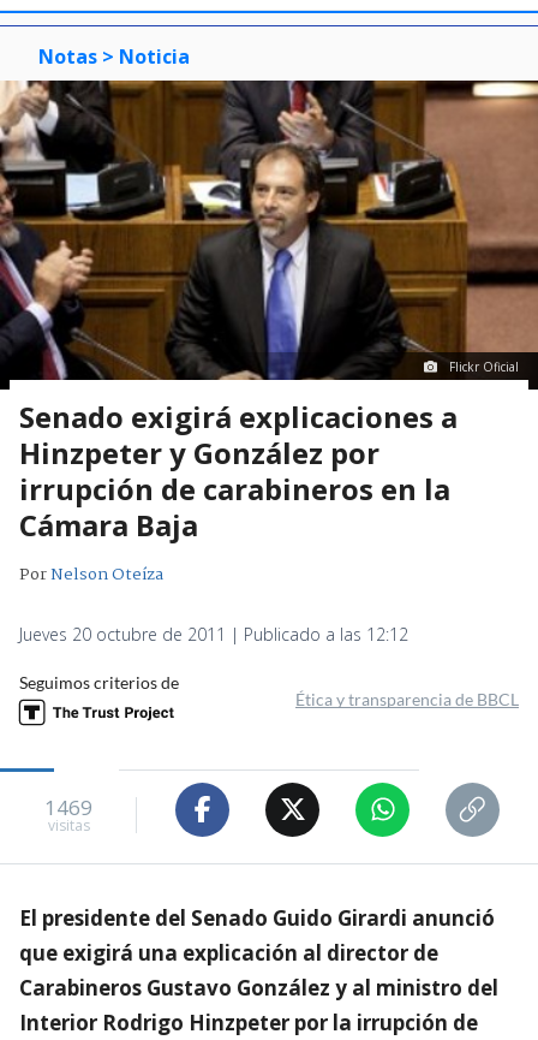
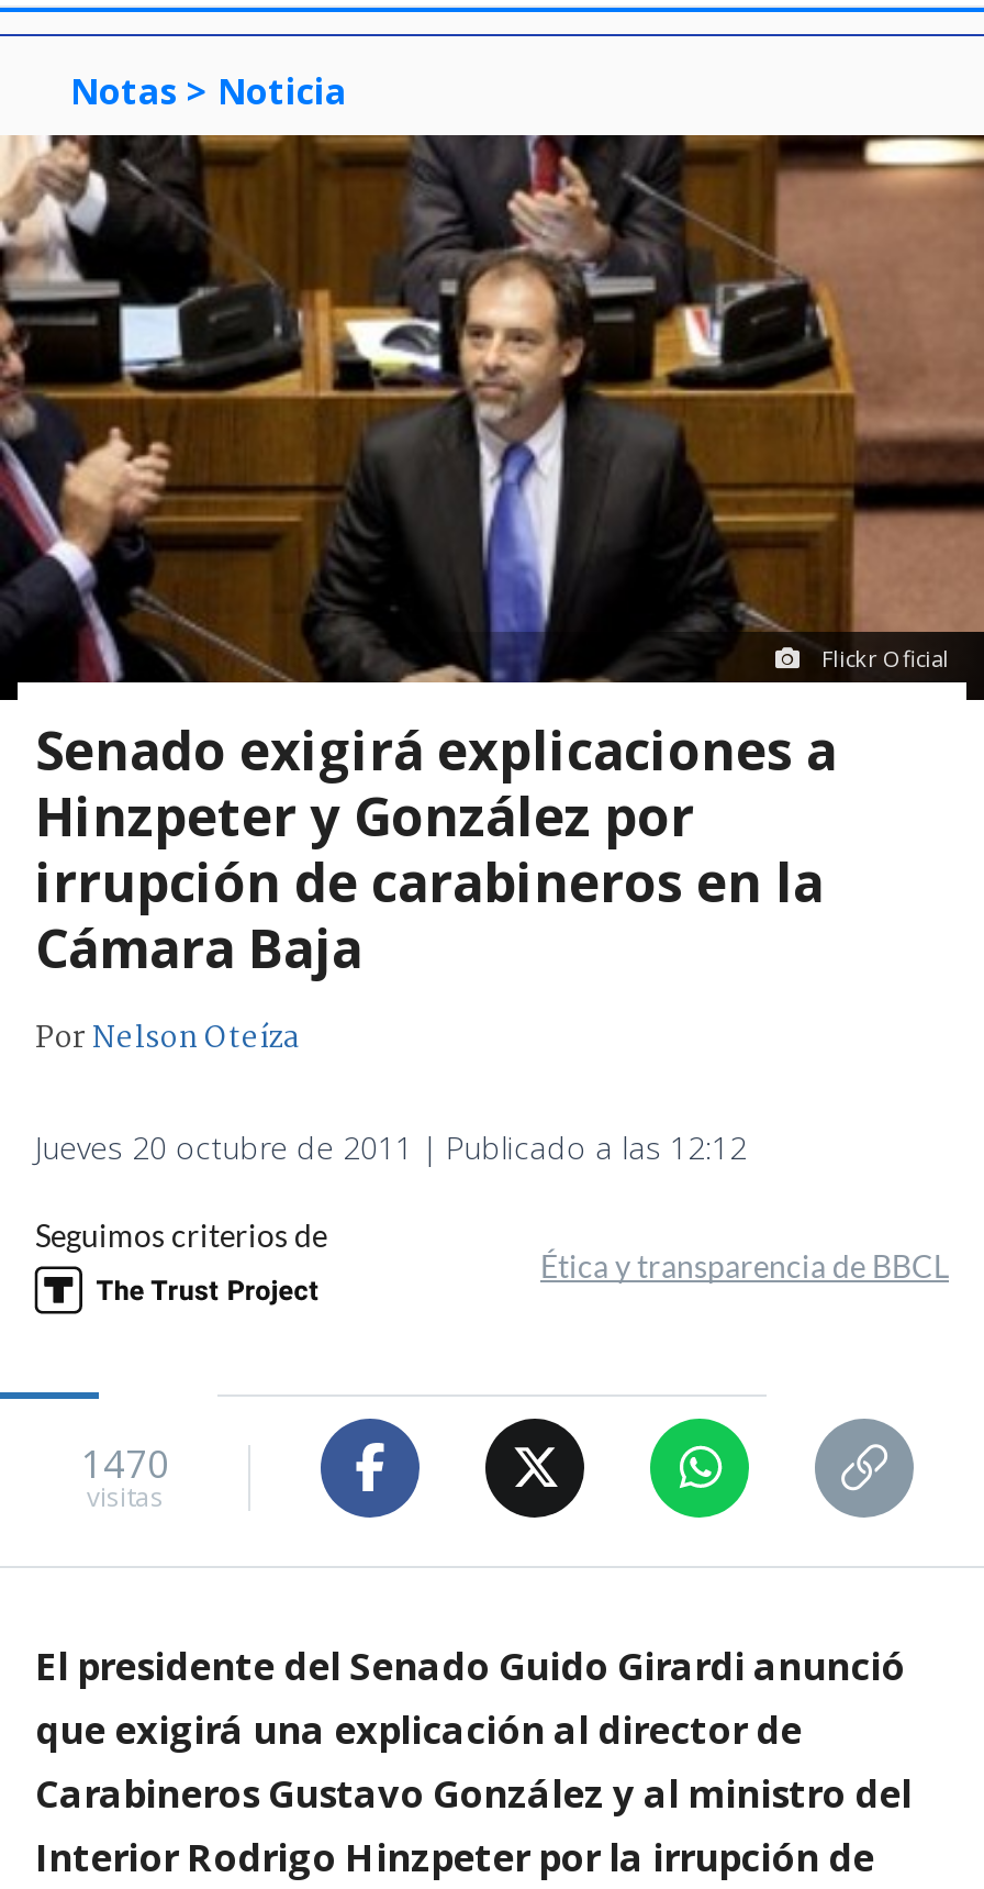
[44,794,92,822] 1469 -> [81,1439,169,1490] 1470

